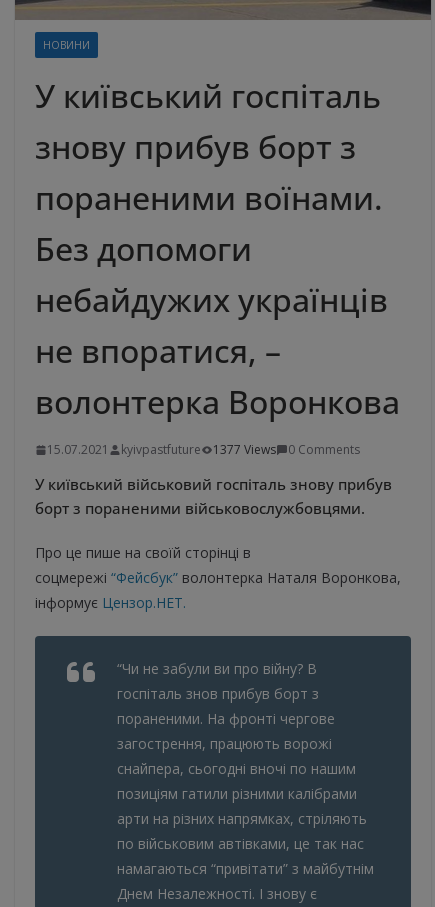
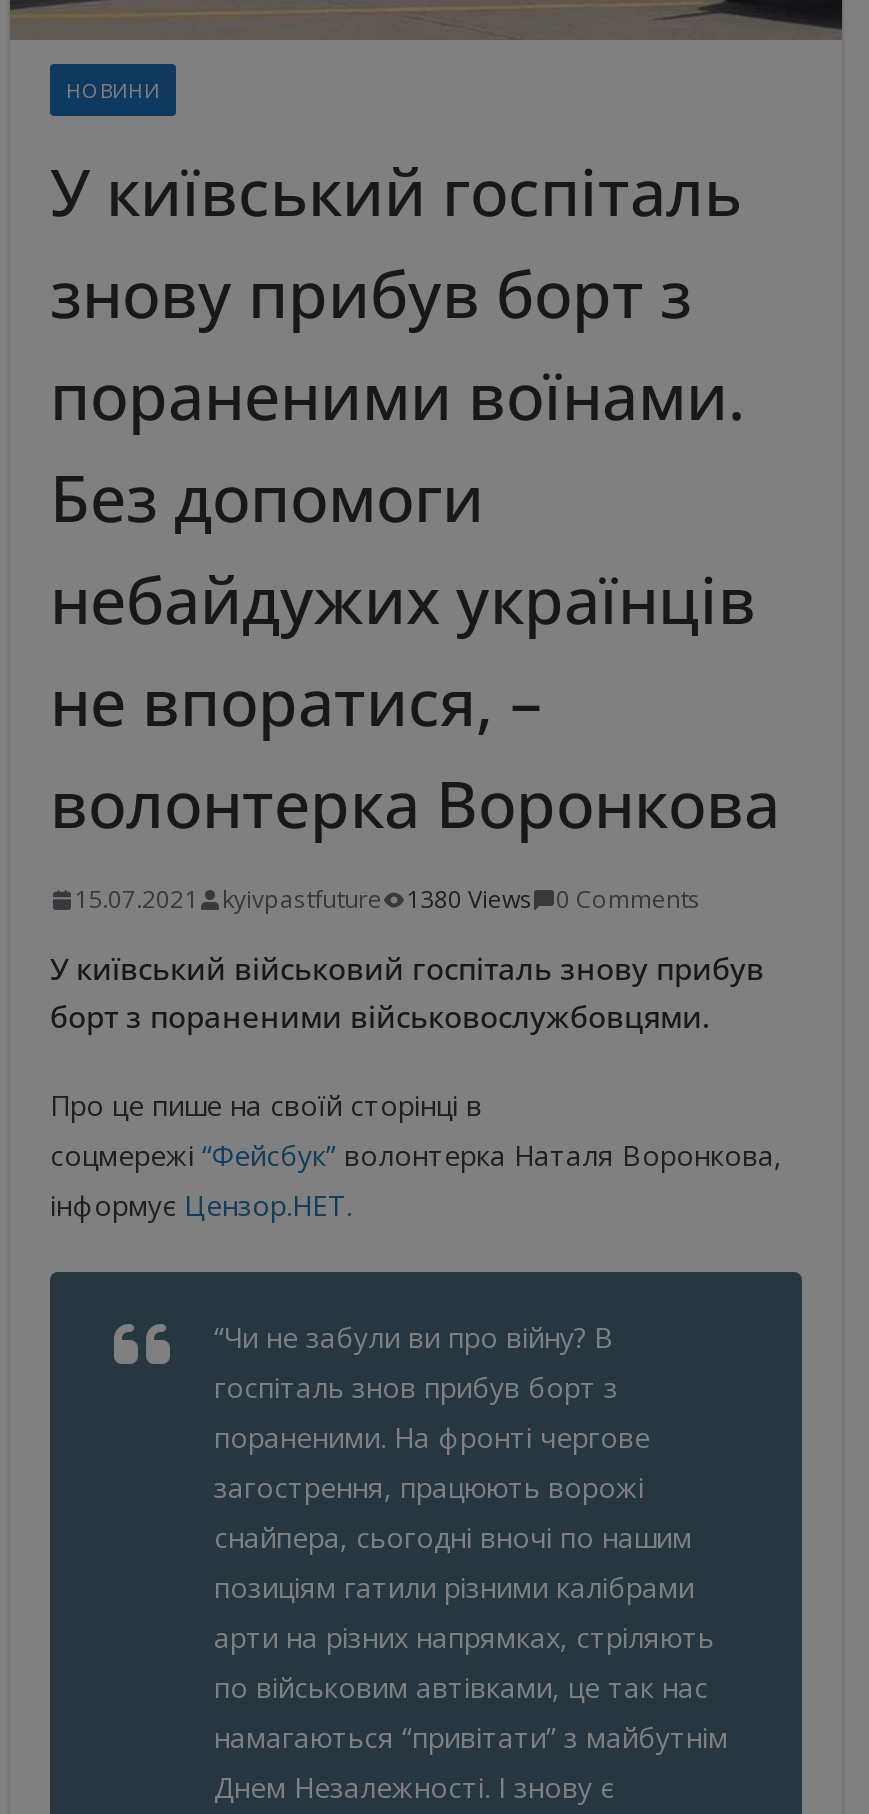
[47,441,360,458] 15.07.2021 kyivpastfuture 1377 Views 0 Comments -> [74,883,700,917] 15.07.2021 kyivpastfuture 1380 Views 0 Comments

